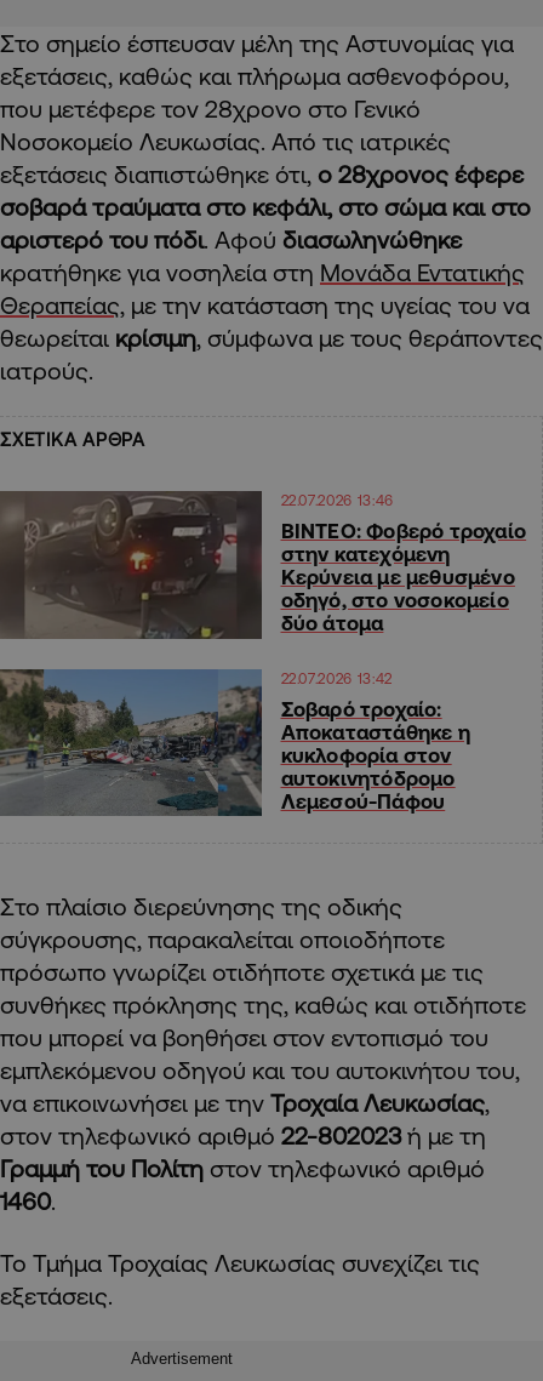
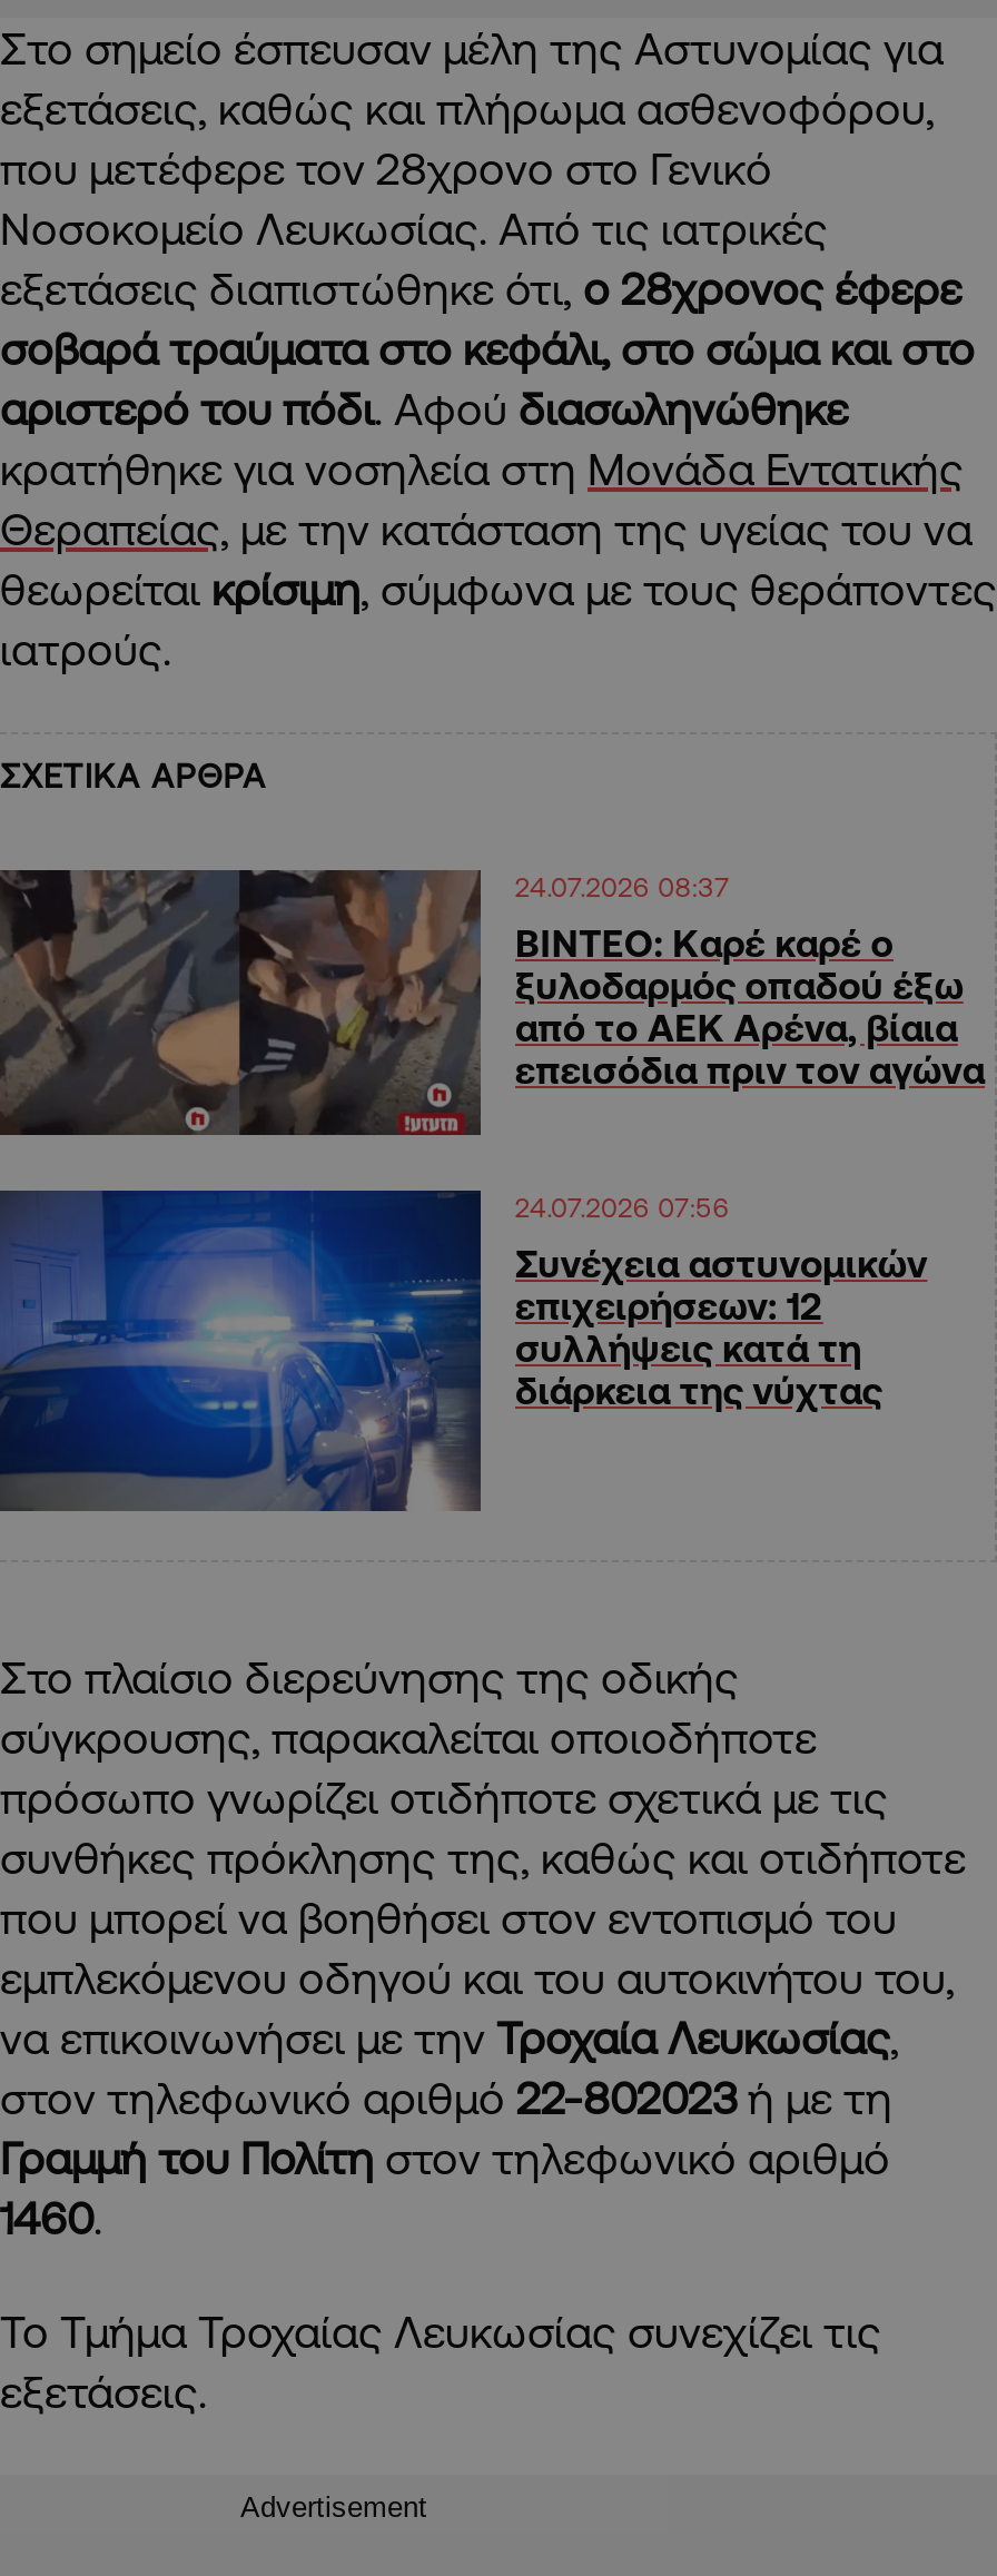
[4,490,394,640] [image] | 22.07.2026 13:46 -> [7,868,730,1142] [image] | 24.07.2026 08:37
[281,519,526,634] ΒΙΝΤΕΟ: Φοβερό τροχαίο | στην κατεχόμενη | Κερύνεια με μεθυσμένο | οδηγό, στο νοσοκομείο | δύο άτομα -> [515,921,985,1090] ΒΙΝΤΕΟ: Καρέ καρέ ο | ξυλοδαρμός οπαδού έξω | από το ΑΕΚ Αρένα, βίαια | επεισόδια πριν τον αγώνα
[4,664,393,817] [image] | 22.07.2026 13:42 -> [7,1188,730,1511] [image] | 24.07.2026 07:56
[281,697,470,812] Σοβαρό τροχαίο: | Αποκαταστάθηκε η | κυκλοφορία στον | αυτοκινητόδρομο | Λεμεσού-Πάφου -> [515,1242,927,1411] Συνέχεια αστυνομικών | επιχειρήσεων: 12 | συλλήψεις κατά τη | διάρκεια της νύχτας

